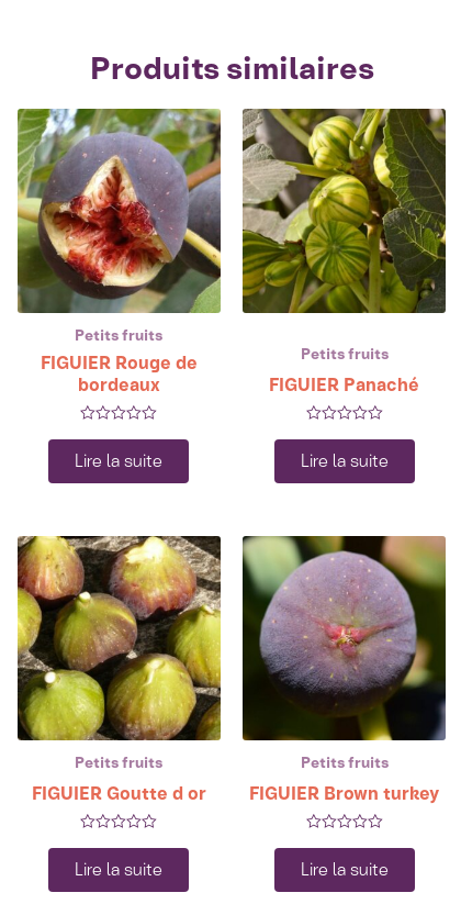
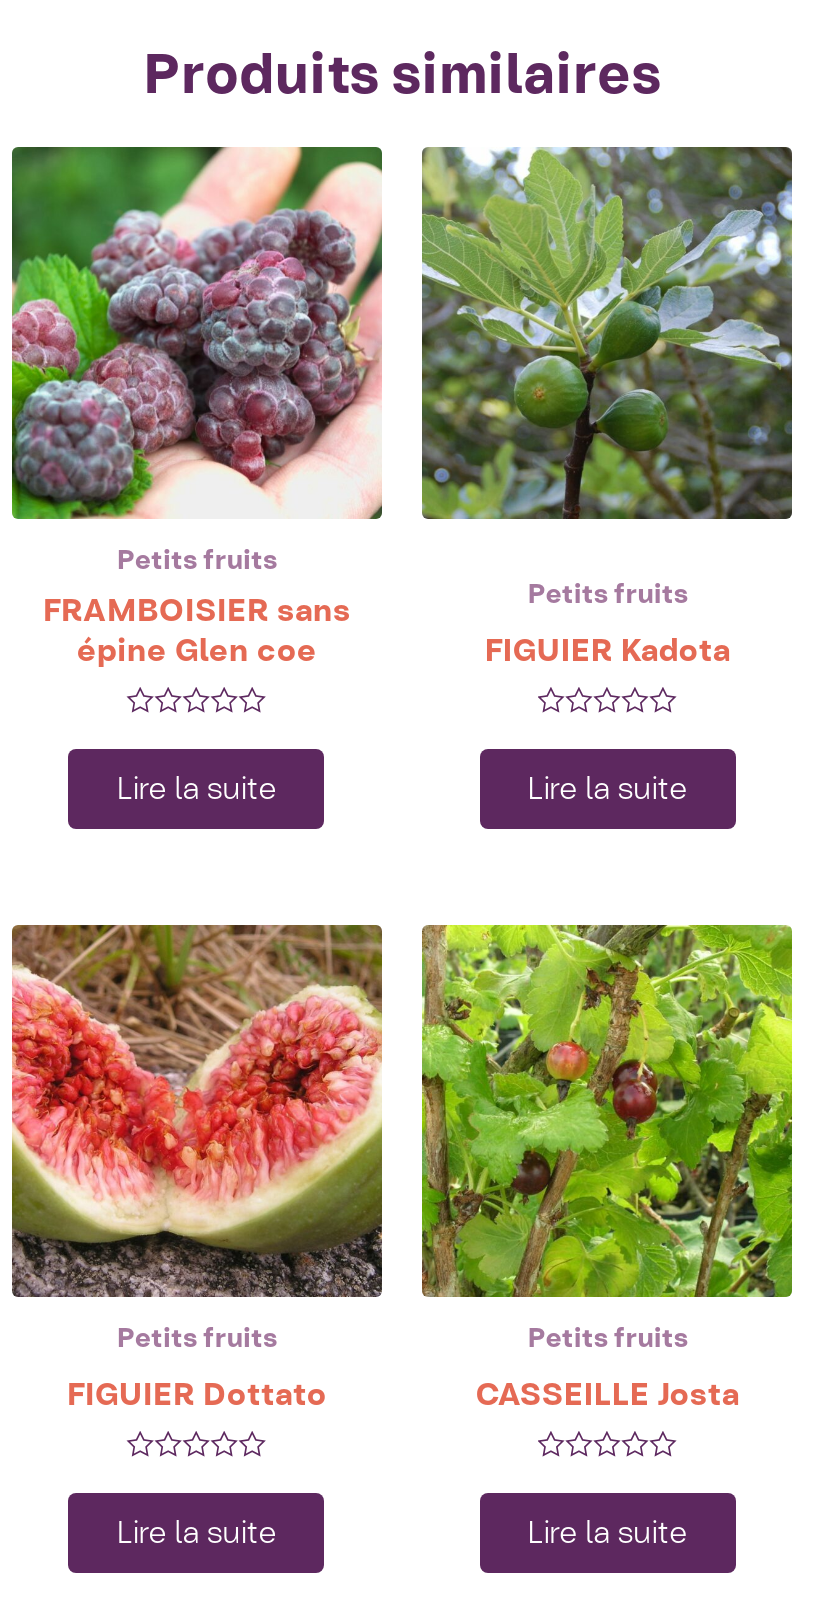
[16,108,222,400] [image] | FIGUIER Rouge de | bordeaux -> [10,145,384,677] [image] | FRAMBOISIER sans | épine Glen coe
[241,108,447,314] [image] -> [420,145,794,521] [image]
[269,370,420,400] FIGUIER Panaché -> [484,623,730,677] FIGUIER Kadota
[16,535,222,809] [image] | FIGUIER Goutte d or -> [10,923,384,1421] [image] | FIGUIER Dottato
[241,535,447,809] [image] | FIGUIER Brown turkey -> [420,923,794,1421] [image] | CASSEILLE Josta

